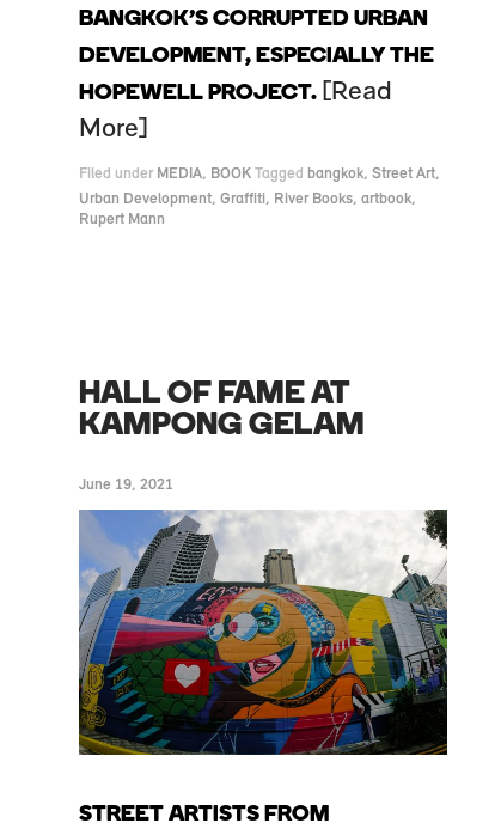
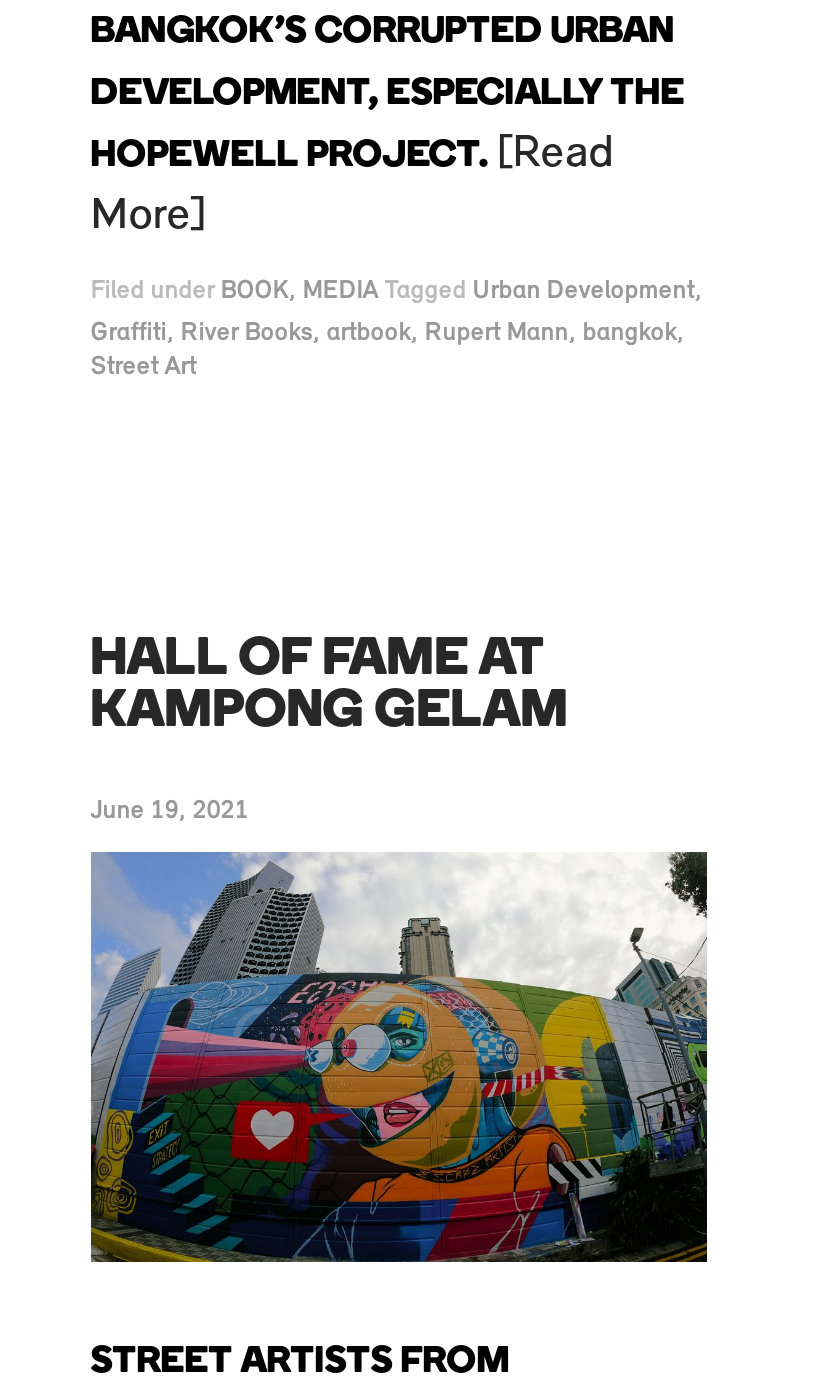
[79,166,440,182] Filed under MEDIA, BOOK Tagged bangkok, Street Art, -> [91,278,703,304] Filed under BOOK, MEDIA Tagged Urban Development,
[79,191,416,227] Urban Development, Graffiti, River Books, artbook, | Rupert Mann -> [91,320,685,380] Graffiti, River Books, artbook, Rupert Mann, bangkok, | Street Art

